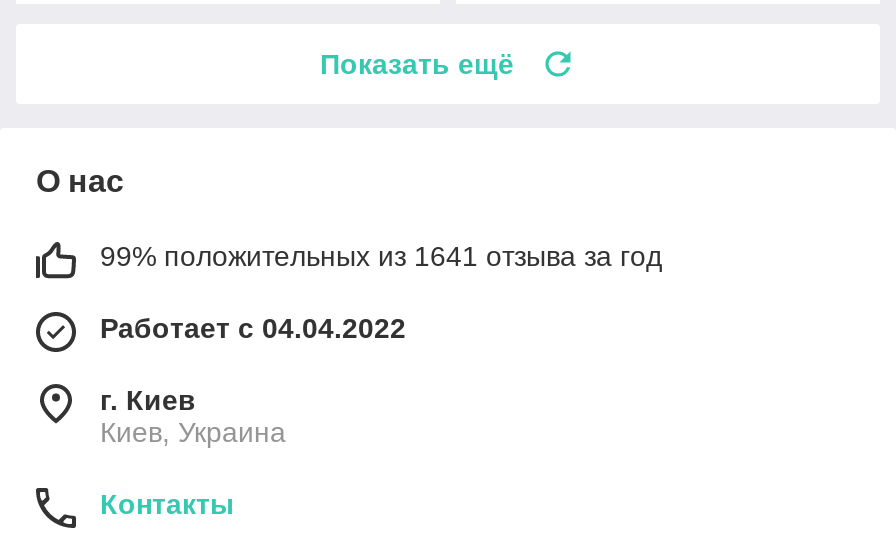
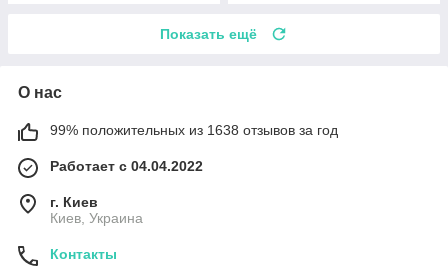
[100,240,662,272] 99% положительных из 1641 отзыва за год -> [50,122,338,138] 99% положительных из 1638 отзывов за год

